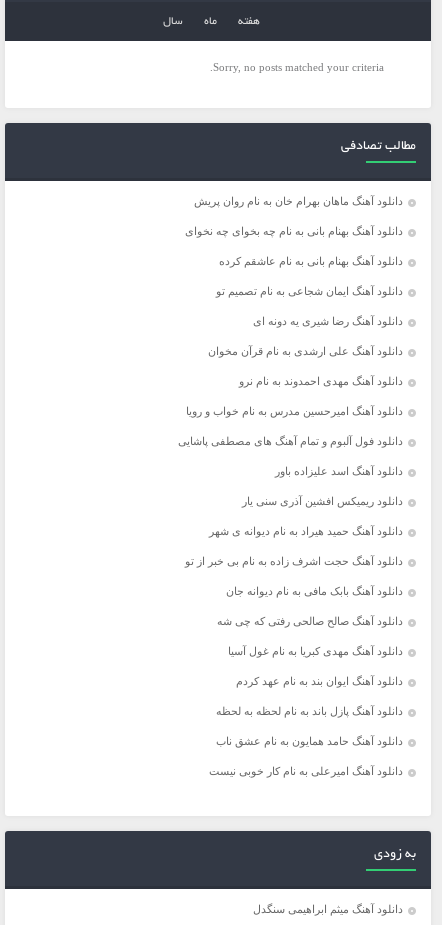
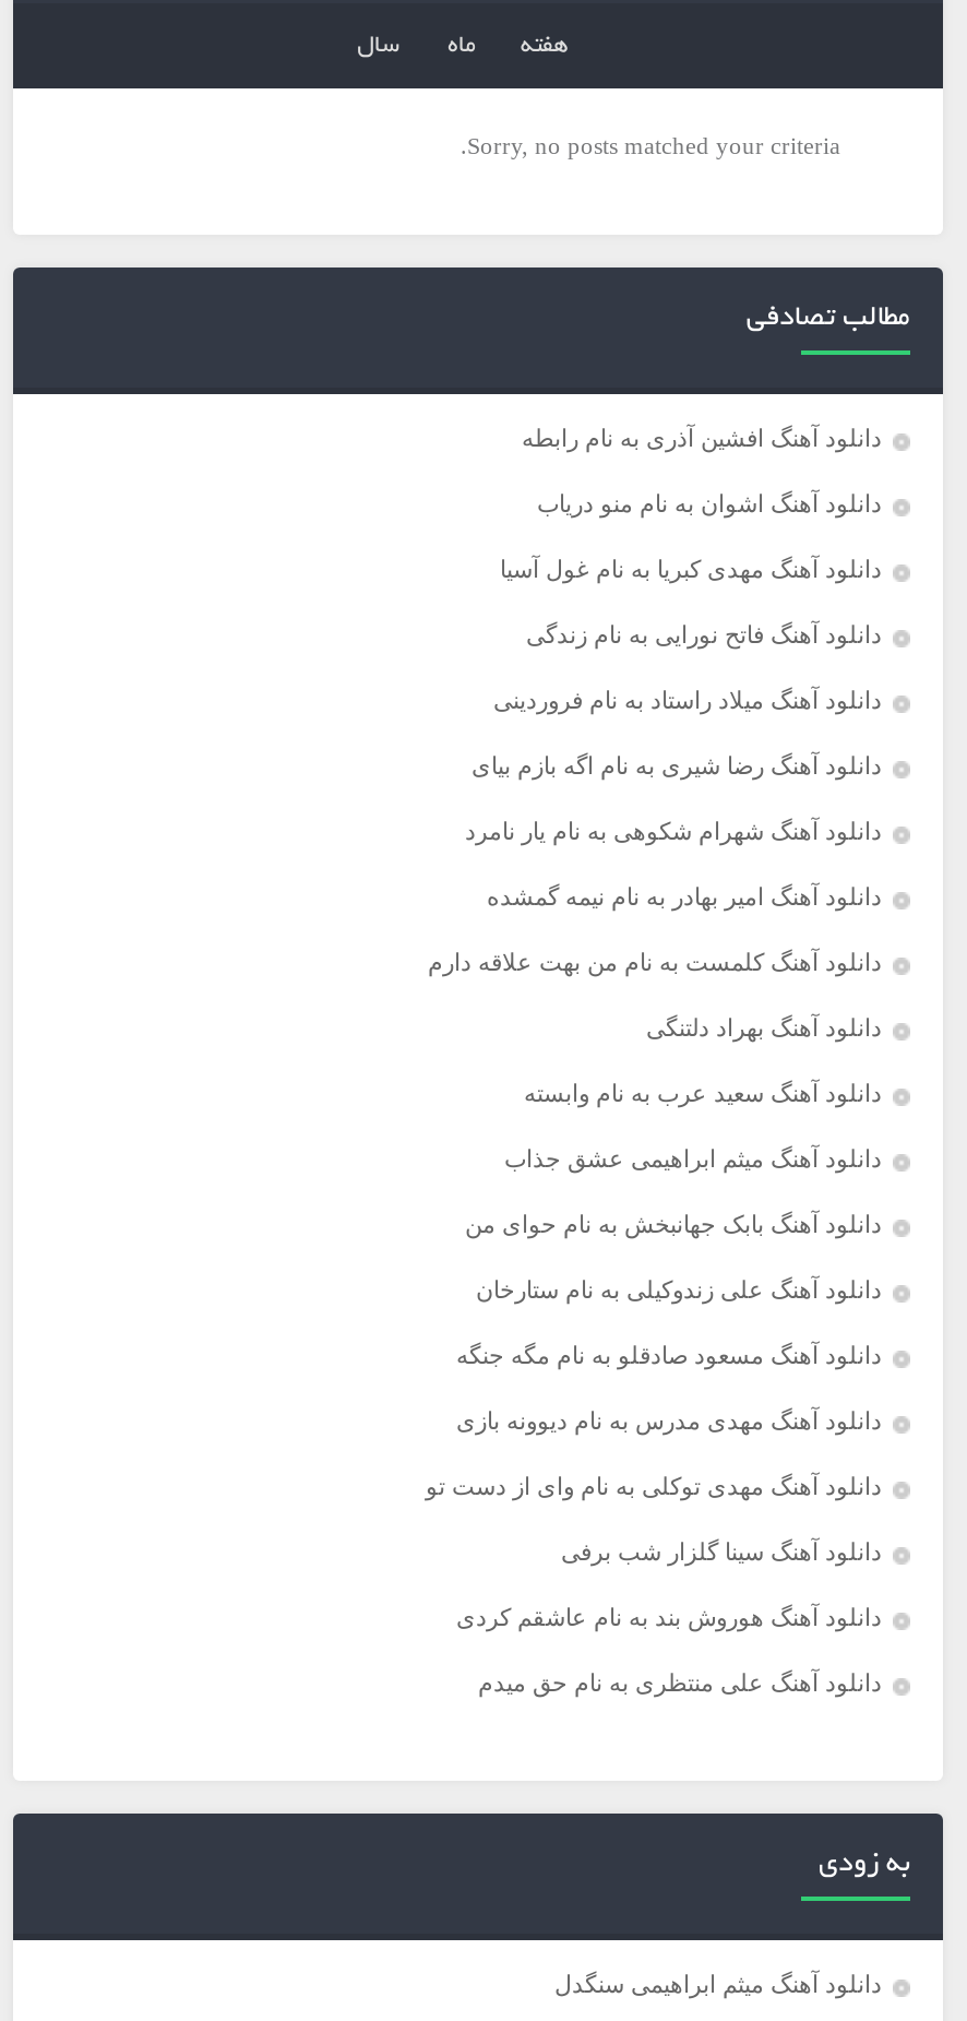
[178,195,403,627] دانلود آهنگ ماهان بهرام خان به نام روان پریش | دانلود آهنگ بهنام بانی به نام چه بخوای چه نخوای | دانلود آهنگ بهنام بانی به نام عاشقم کرده | دانلود آهنگ ایمان شجاعی به نام تصمیم تو | دانلود آهنگ رضا شیری یه دونه ای | دانلود آهنگ علی ارشدی به نام قرآن مخوان | دانلود آهنگ مهدی احمدوند به نام نرو | دانلود آهنگ امیرحسین مدرس به نام خواب و رویا | دانلود فول آلبوم و تمام آهنگ های مصطفی پاشایی | دانلود آهنگ اسد علیزاده باور | دانلود ریمیکس افشین آذری سنی یار | دانلود آهنگ حمید هیراد به نام دیوانه ی شهر | دانلود آهنگ حجت اشرف زاده به نام بی خبر از تو | دانلود آهنگ بابک مافی به نام دیوانه جان | دانلود آهنگ صالح صالحی رفتی که چی شه -> [522,425,882,516] دانلود آهنگ افشین آذری به نام رابطه | دانلود آهنگ اشوان به نام منو دریاب
moved [228,645,403,657] -> [500,556,882,582]: دانلود آهنگ مهدی کبریا به نام غول آسیا
[209,675,403,777] دانلود آهنگ ایوان بند به نام عهد کردم | دانلود آهنگ پازل باند به نام لحظه به لحظه | دانلود آهنگ حامد همایون به نام عشق ناب | دانلود آهنگ امیرعلی به نام کار خوبی نیست -> [426,621,882,1696] دانلود آهنگ فاتح نورایی به نام زندگی | دانلود آهنگ میلاد راستاد به نام فروردینی | دانلود آهنگ رضا شیری به نام اگه بازم بیای | دانلود آهنگ شهرام شکوهی به نام یار نامرد | دانلود آهنگ امیر بهادر به نام نیمه گمشده | دانلود آهنگ کلمست به نام من بهت علاقه دارم | دانلود آهنگ بهراد دلتنگی | دانلود آهنگ سعید عرب به نام وابسته | دانلود آهنگ میثم ابراهیمی عشق جذاب | دانلود آهنگ بابک جهانبخش به نام حوای من | دانلود آهنگ علی زندوکیلی به نام ستارخان | دانلود آهنگ مسعود صادقلو به نام مگه جنگه | دانلود آهنگ مهدی مدرس به نام دیوونه بازی | دانلود آهنگ مهدی توکلی به نام وای از دست تو | دانلود آهنگ سینا گلزار شب برفی | دانلود آهنگ هوروش بند به نام عاشقم کردی | دانلود آهنگ علی منتظری به نام حق میدم

